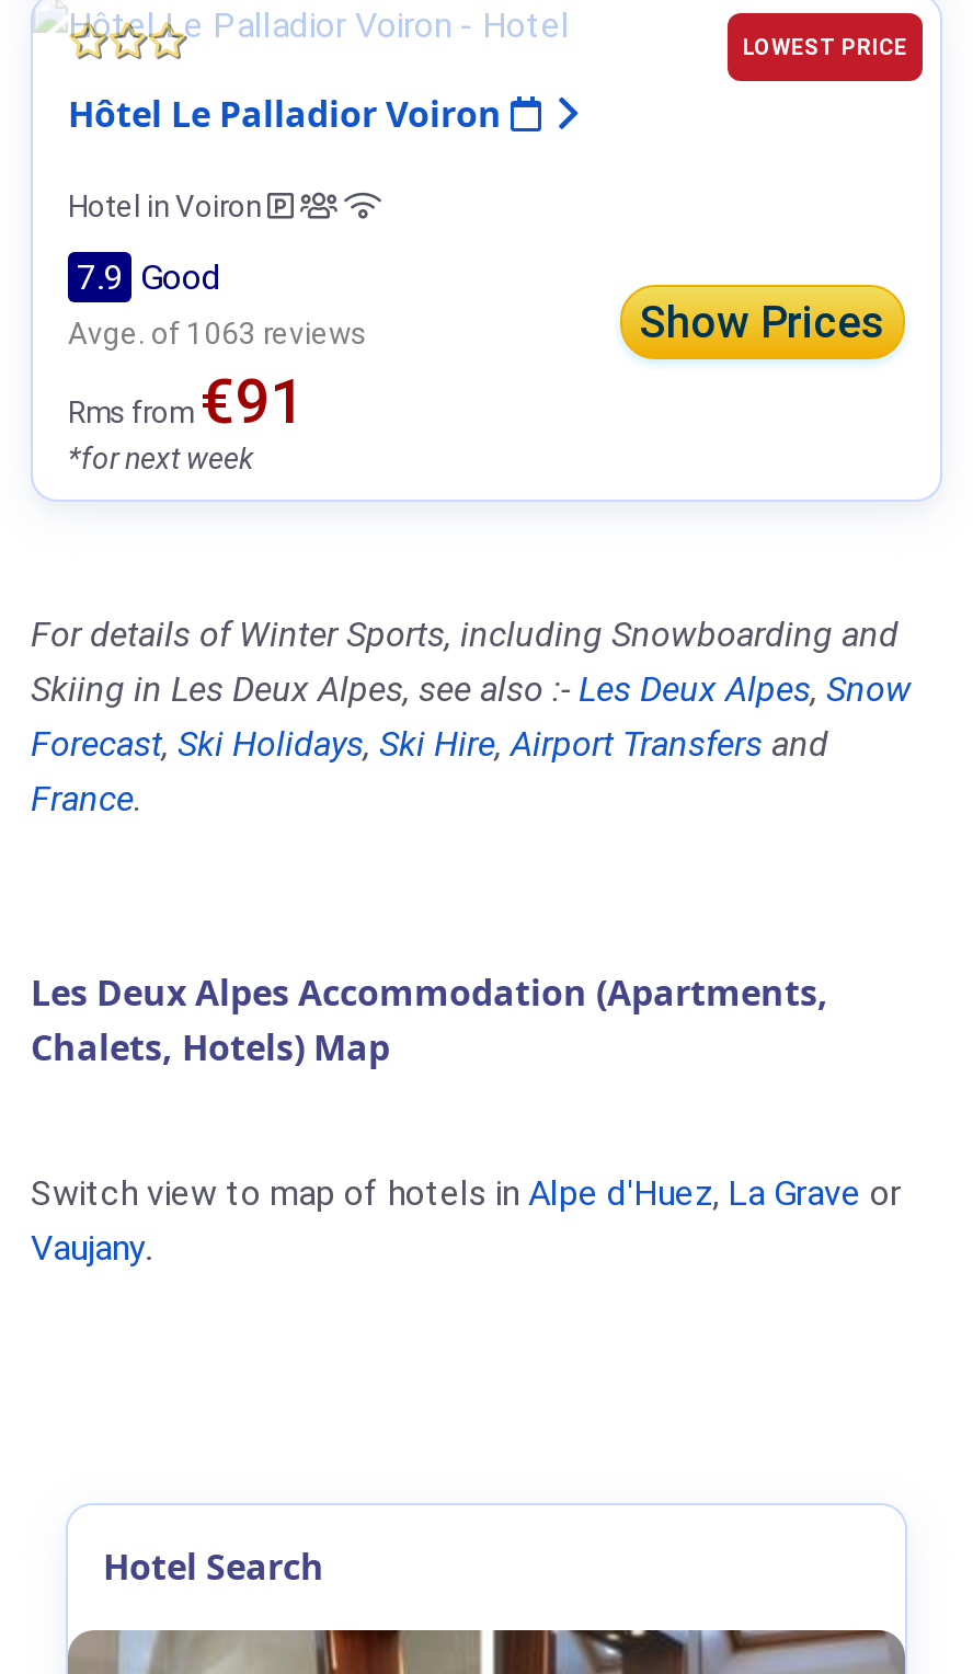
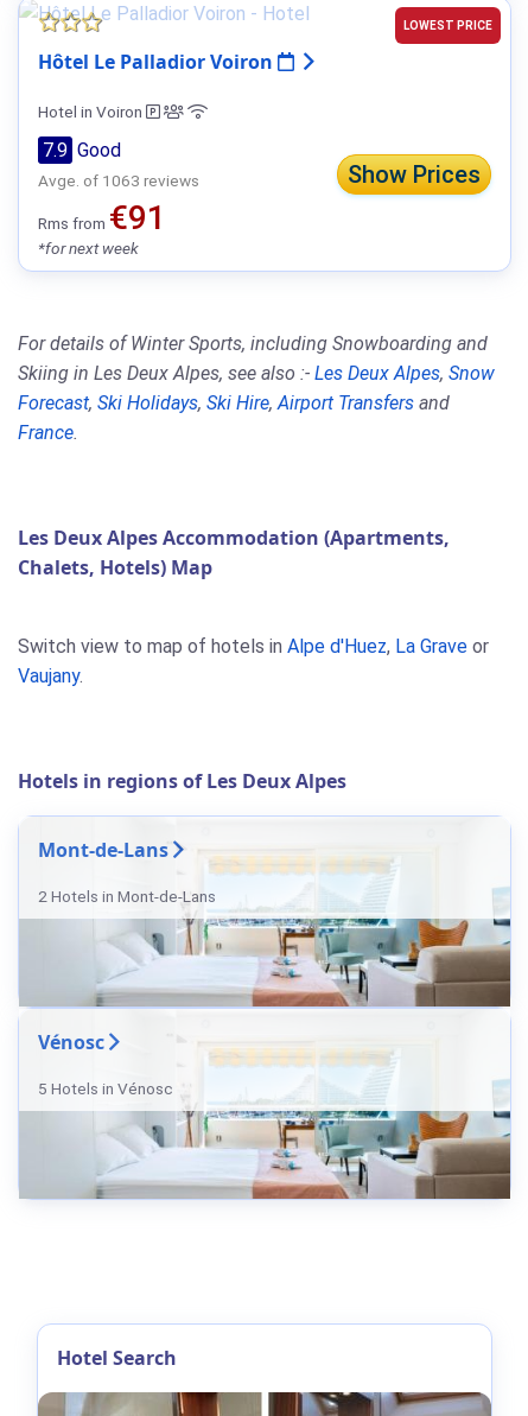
none -> [18,768,513,1010] [image] | Hotels in regions of Les Deux Alpes | Mont-de-Lans | 2 Hotels in Mont-de-Lans
none -> [18,1022,513,1201] [image] | Vénosc | 5 Hotels in Vénosc

